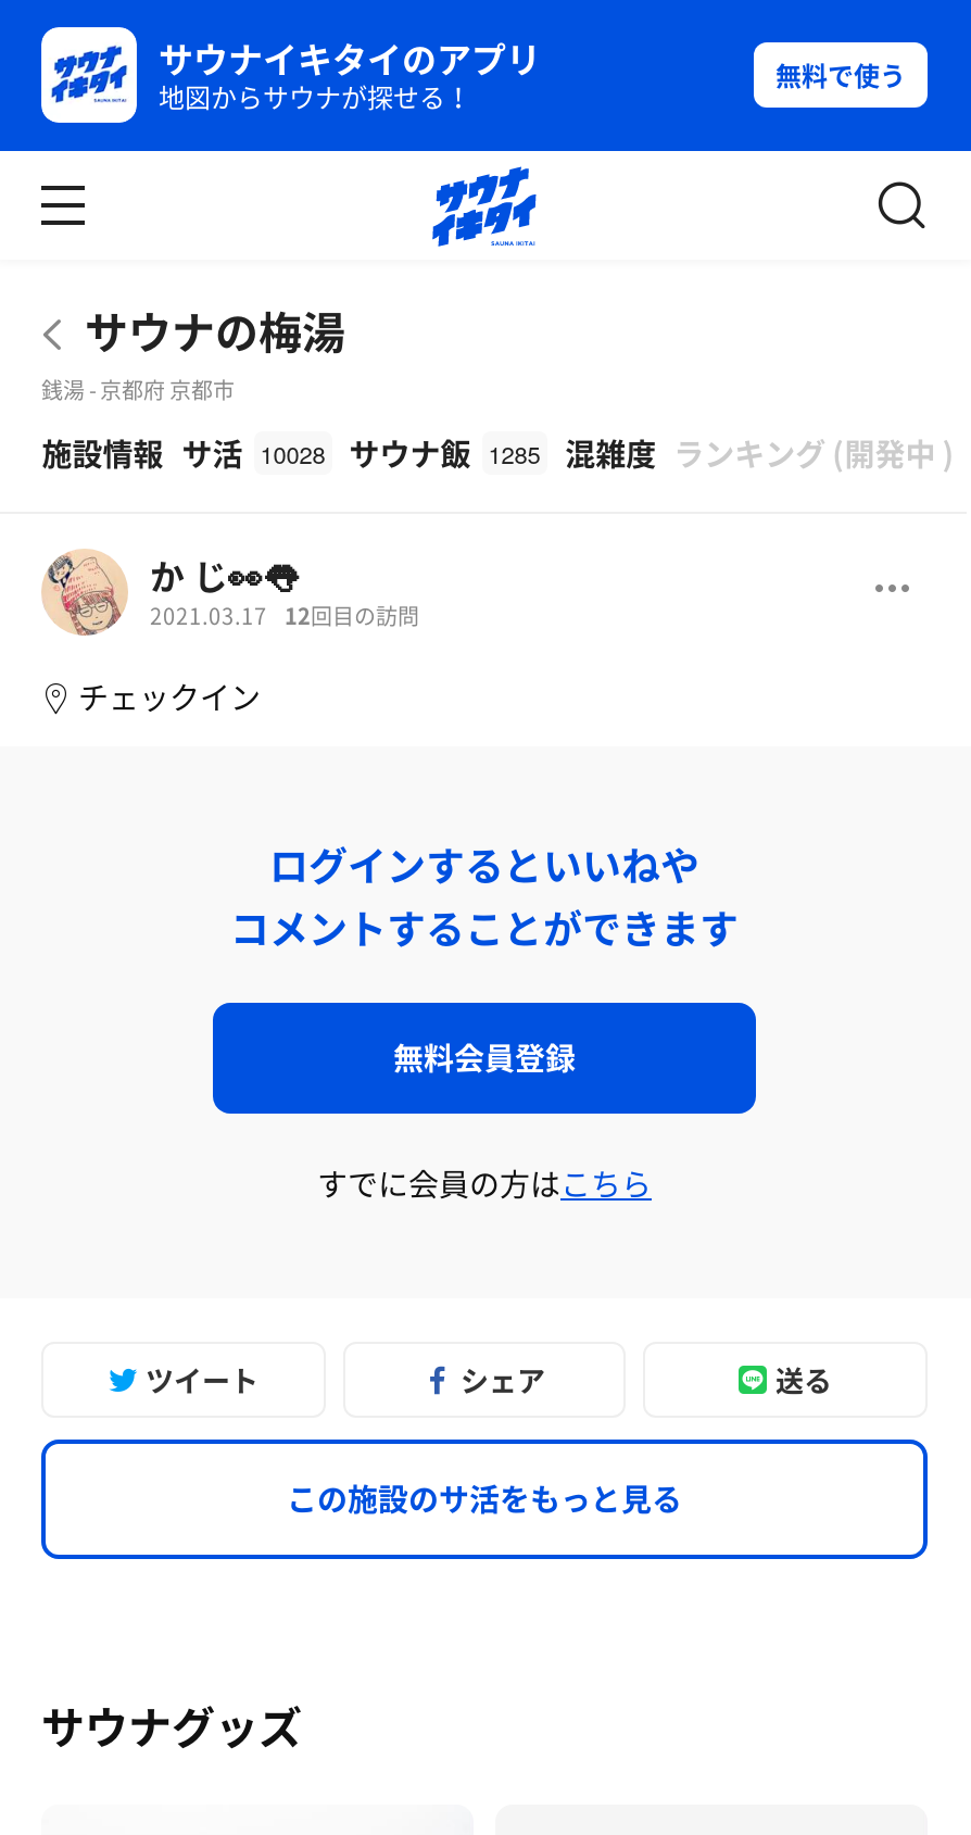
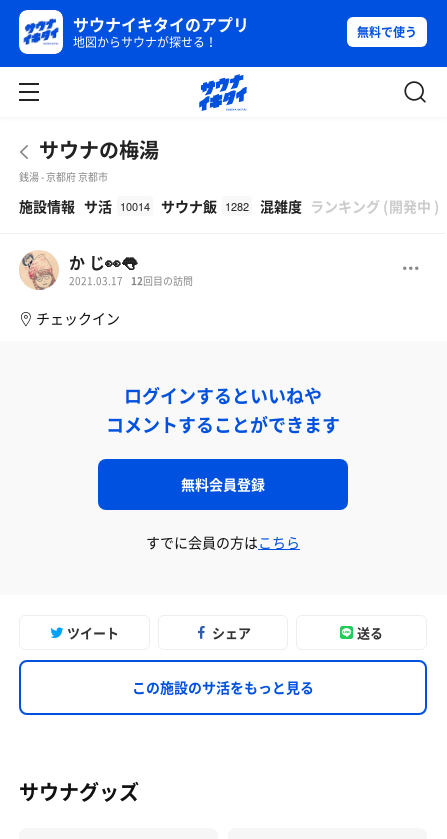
[42,431,656,475] 施設情報 サ活 10028 サウナ飯 1285 混雑度 -> [19,196,302,216] 施設情報 サ活 10014 サウナ飯 1282 混雑度

